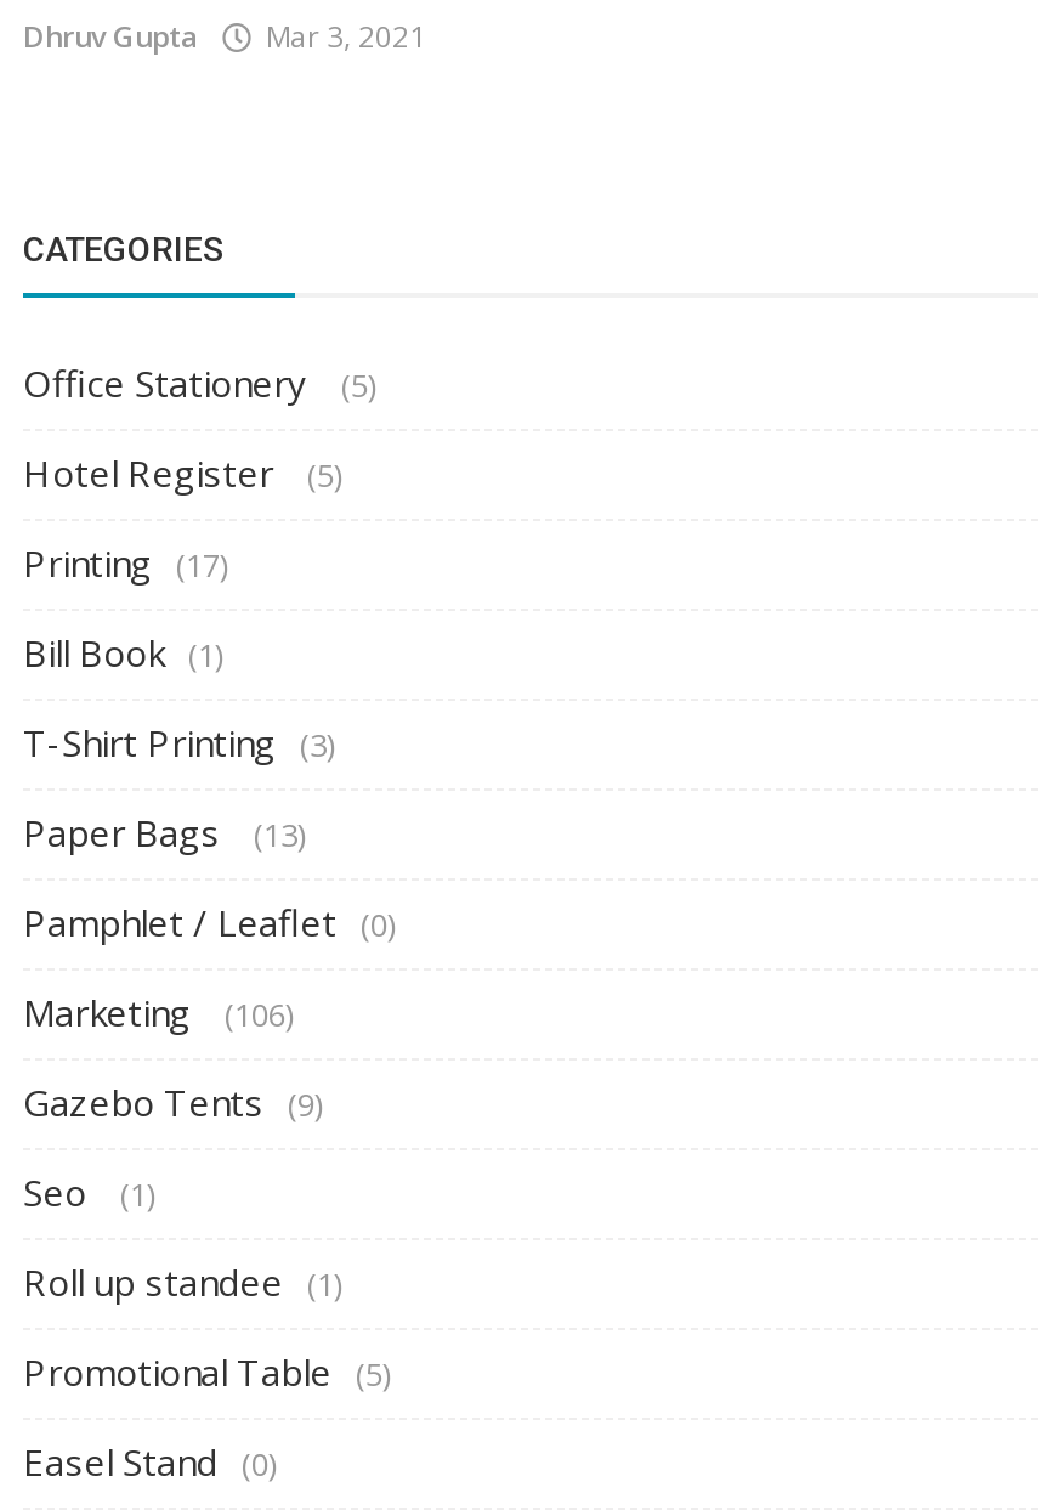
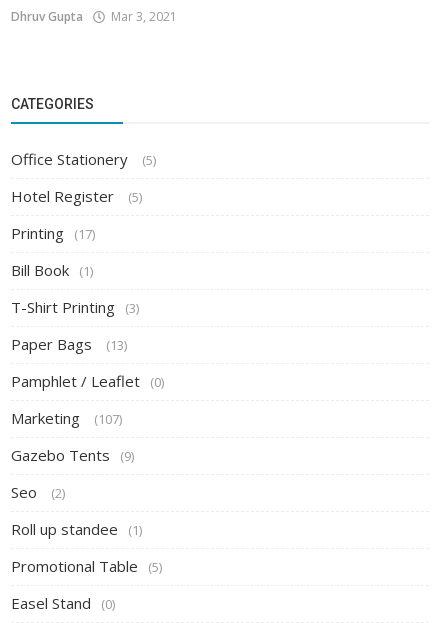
[23,989,293,1037] Marketing (106) -> [11,408,122,428] Marketing (107)
[23,1168,154,1217] Seo (1) -> [11,482,65,502] Seo (2)

